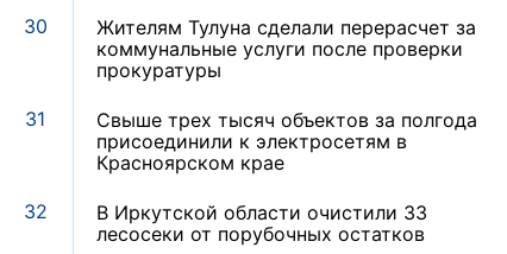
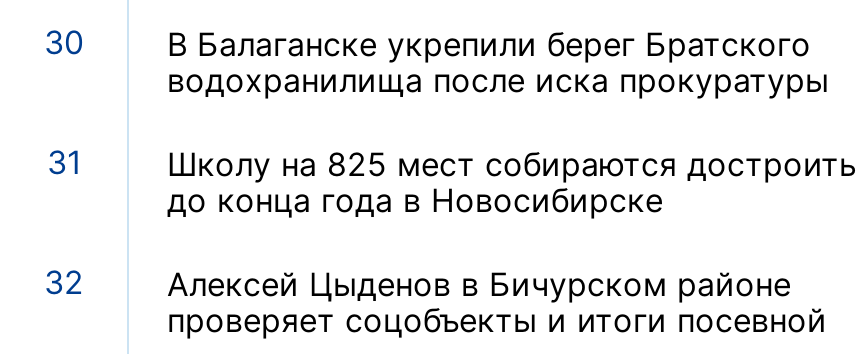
[96,16,476,82] Жителям Тулуна сделали перерасчет за | коммунальные услуги после проверки | прокуратуры -> [167,24,829,100] В Балаганске укрепили берег Братского | водохранилища после иска прокуратуры
[96,108,477,175] Свыше трех тысяч объектов за полгода | присоединили к электросетям в | Красноярском крае -> [167,144,857,220] Школу на 825 мест собираются достроить | до конца года в Новосибирске
[96,201,427,246] В Иркутской области очистили 33 | лесосеки от порубочных остатков -> [167,264,827,340] Алексей Цыденов в Бичурском районе | проверяет соцобъекты и итоги посевной

